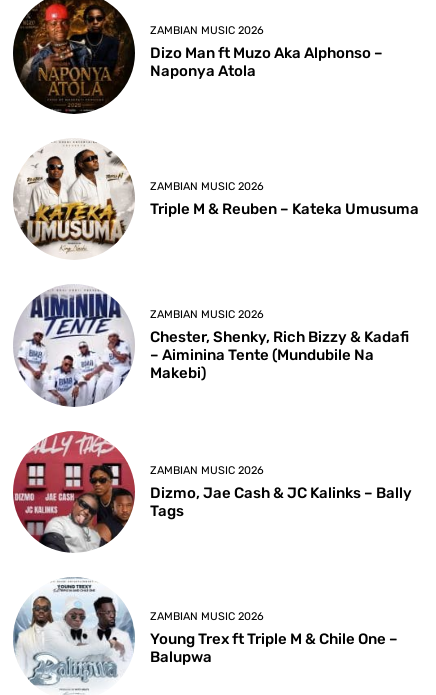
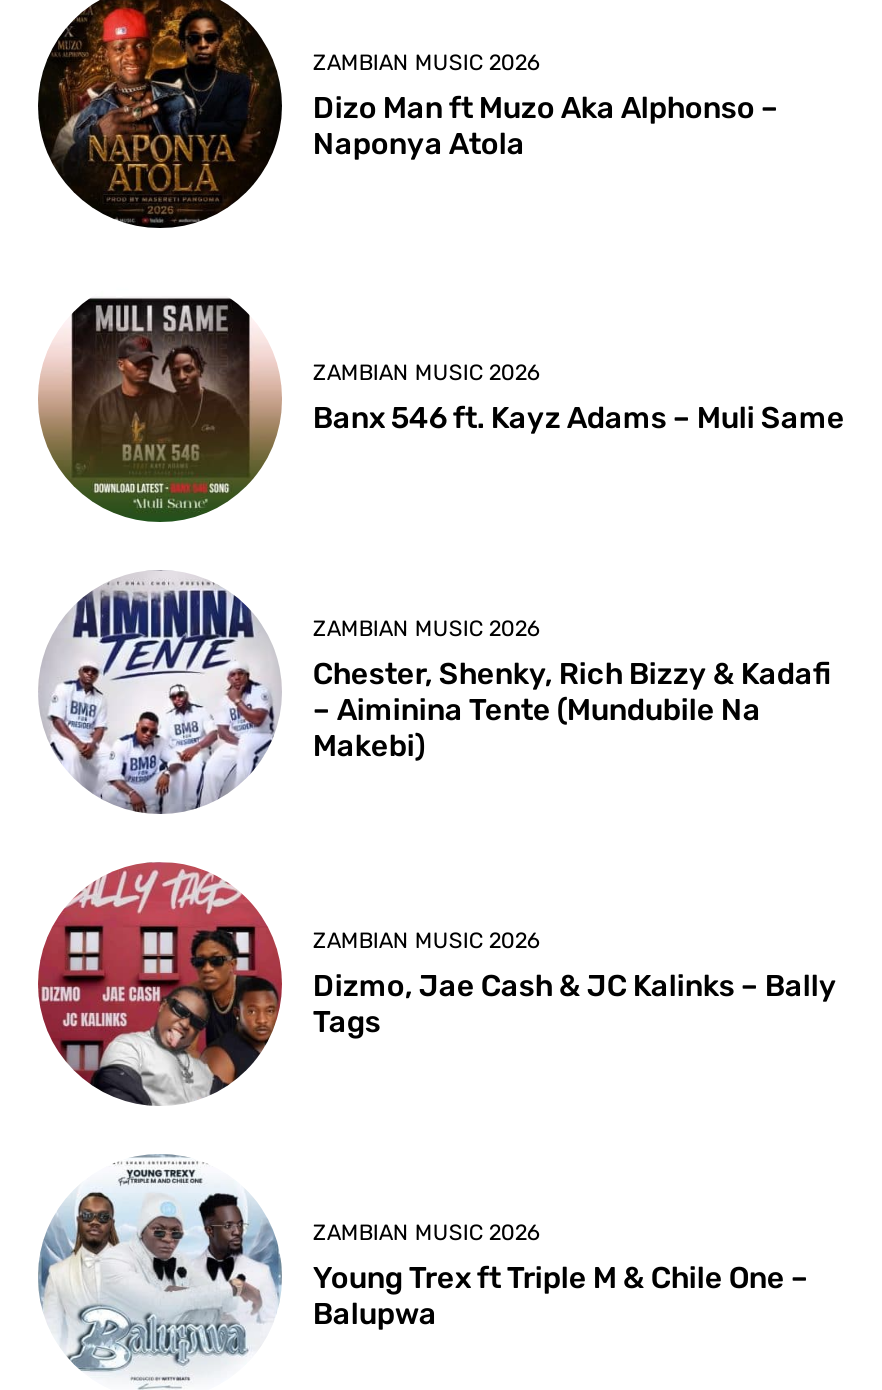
[14,140,419,261] [image] | Triple M & Reuben – Kateka Umusuma -> [40,282,845,524] [image] | Banx 546 ft. Kayz Adams – Muli Same

